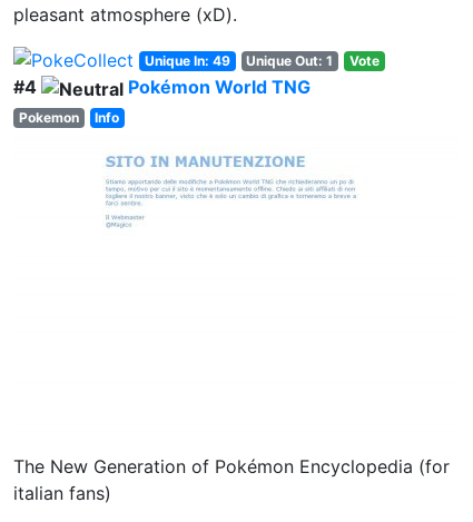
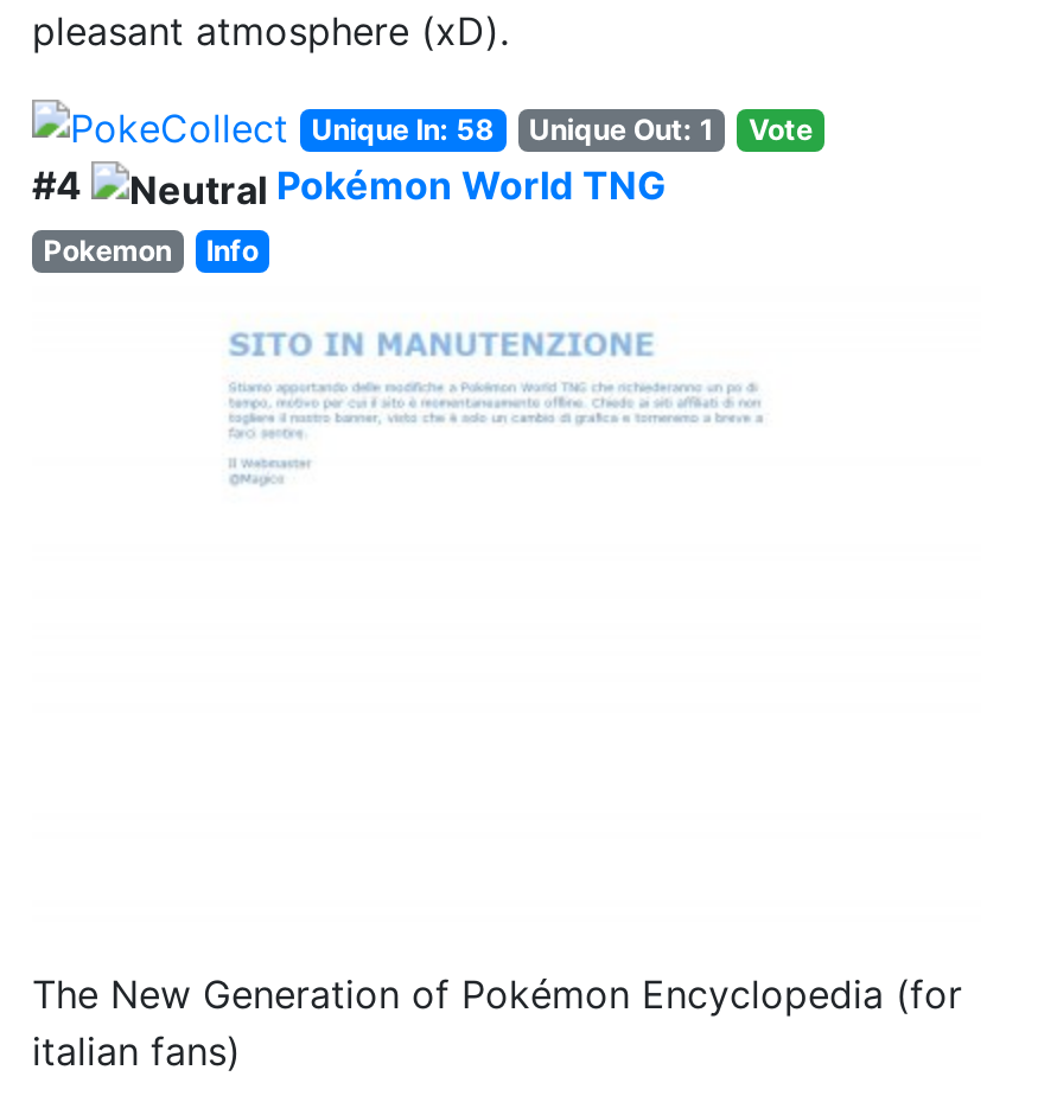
[144,52,380,69] Unique In: 49 Unique Out: 1 Vote -> [312,111,813,146] Unique In: 58 Unique Out: 1 Vote

